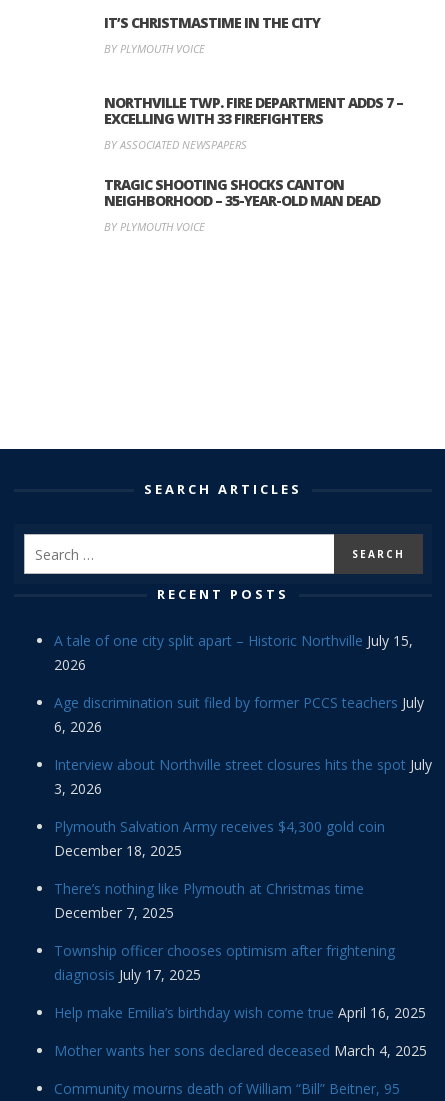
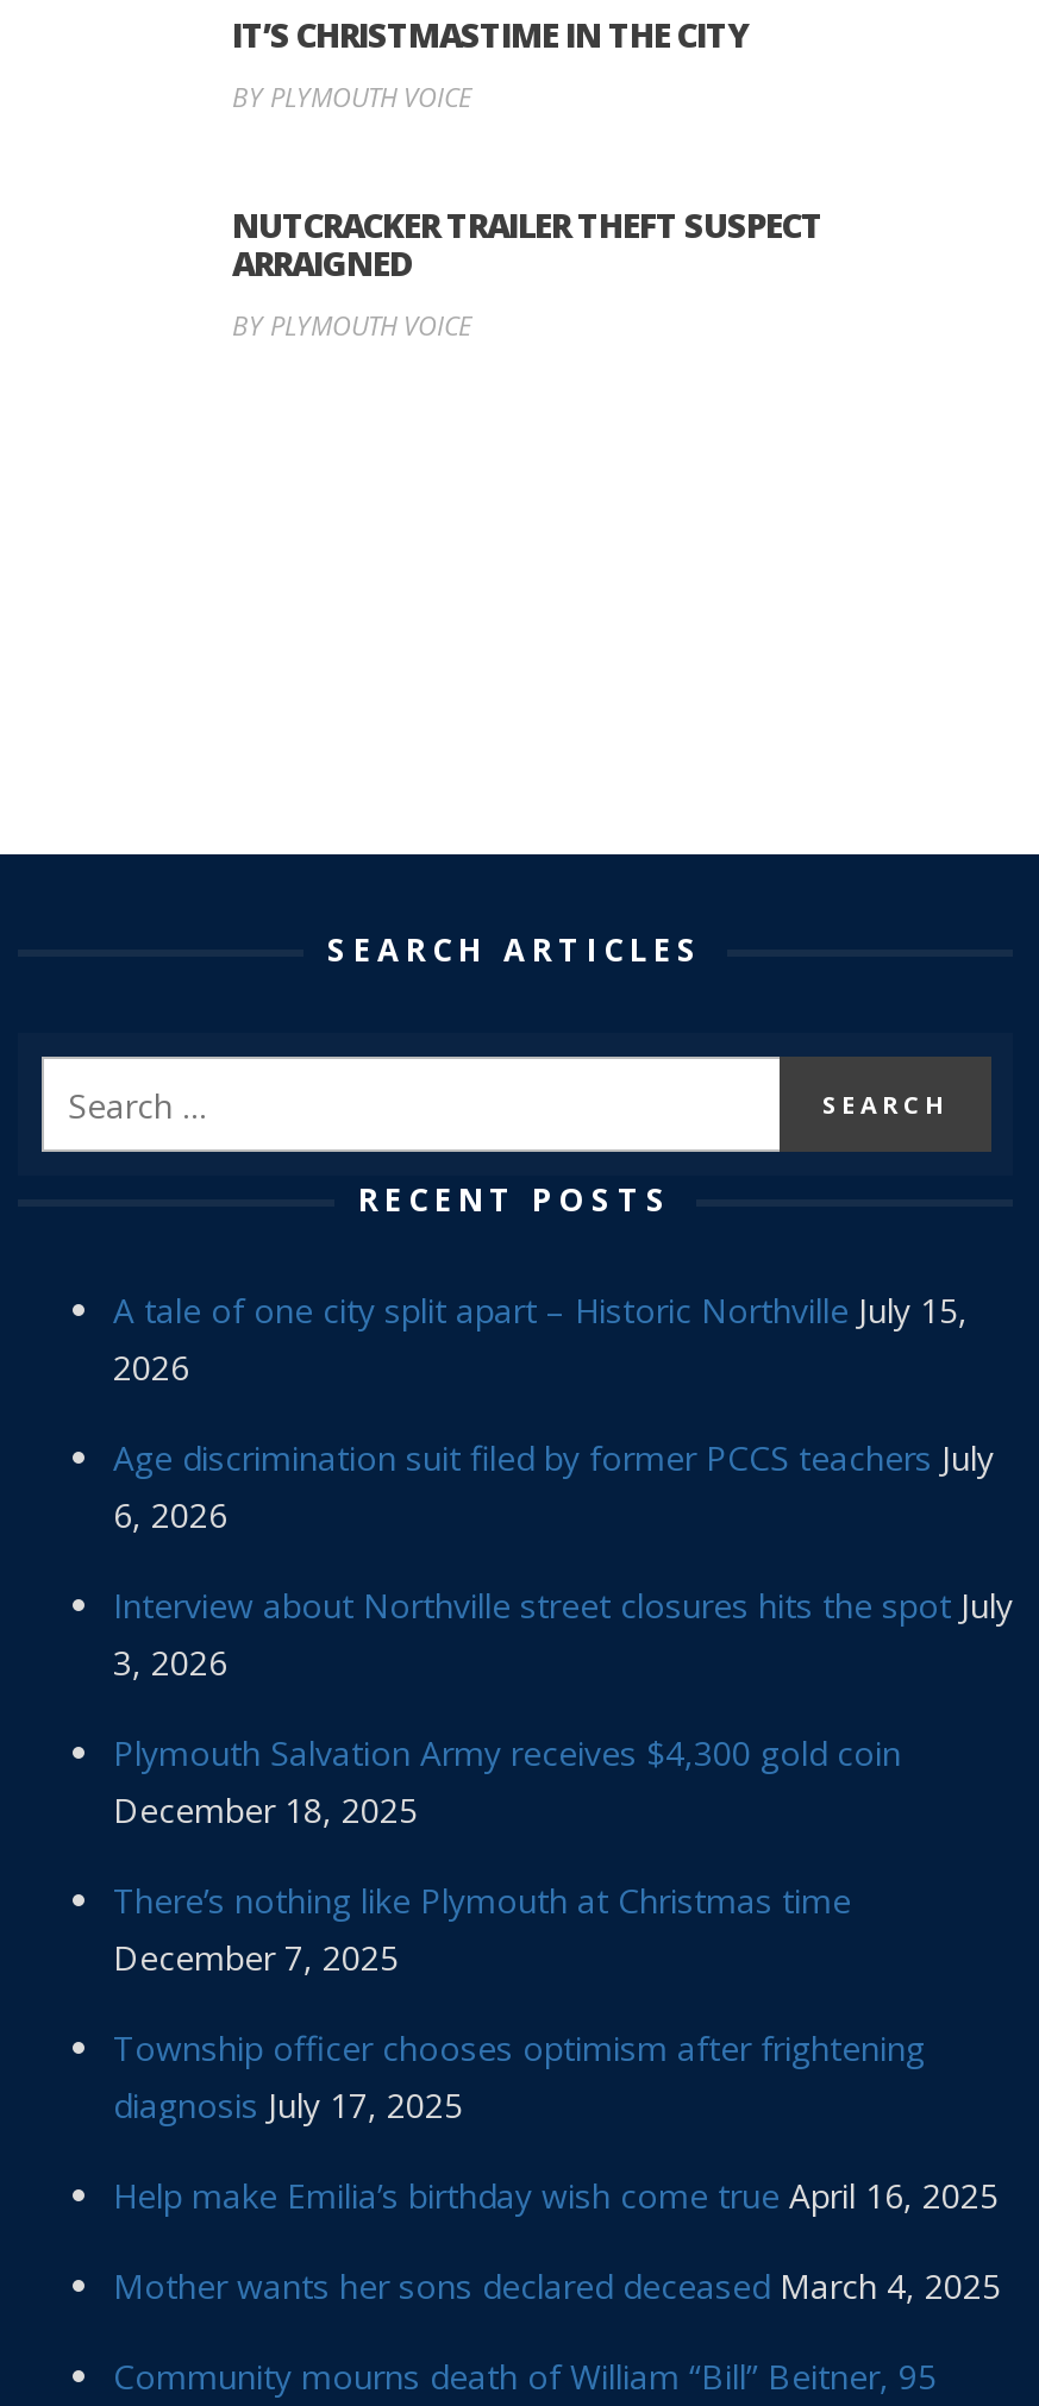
[104,93,403,210] NORTHVILLE TWP. FIRE DEPARTMENT ADDS 7 – | EXCELLING WITH 33 FIREFIGHTERS | BY ASSOCIATED NEWSPAPERS | TRAGIC SHOOTING SHOCKS CANTON | NEIGHBORHOOD – 35-YEAR-OLD MAN DEAD -> [232,203,822,286] NUTCRACKER TRAILER THEFT SUSPECT | ARRAIGNED

